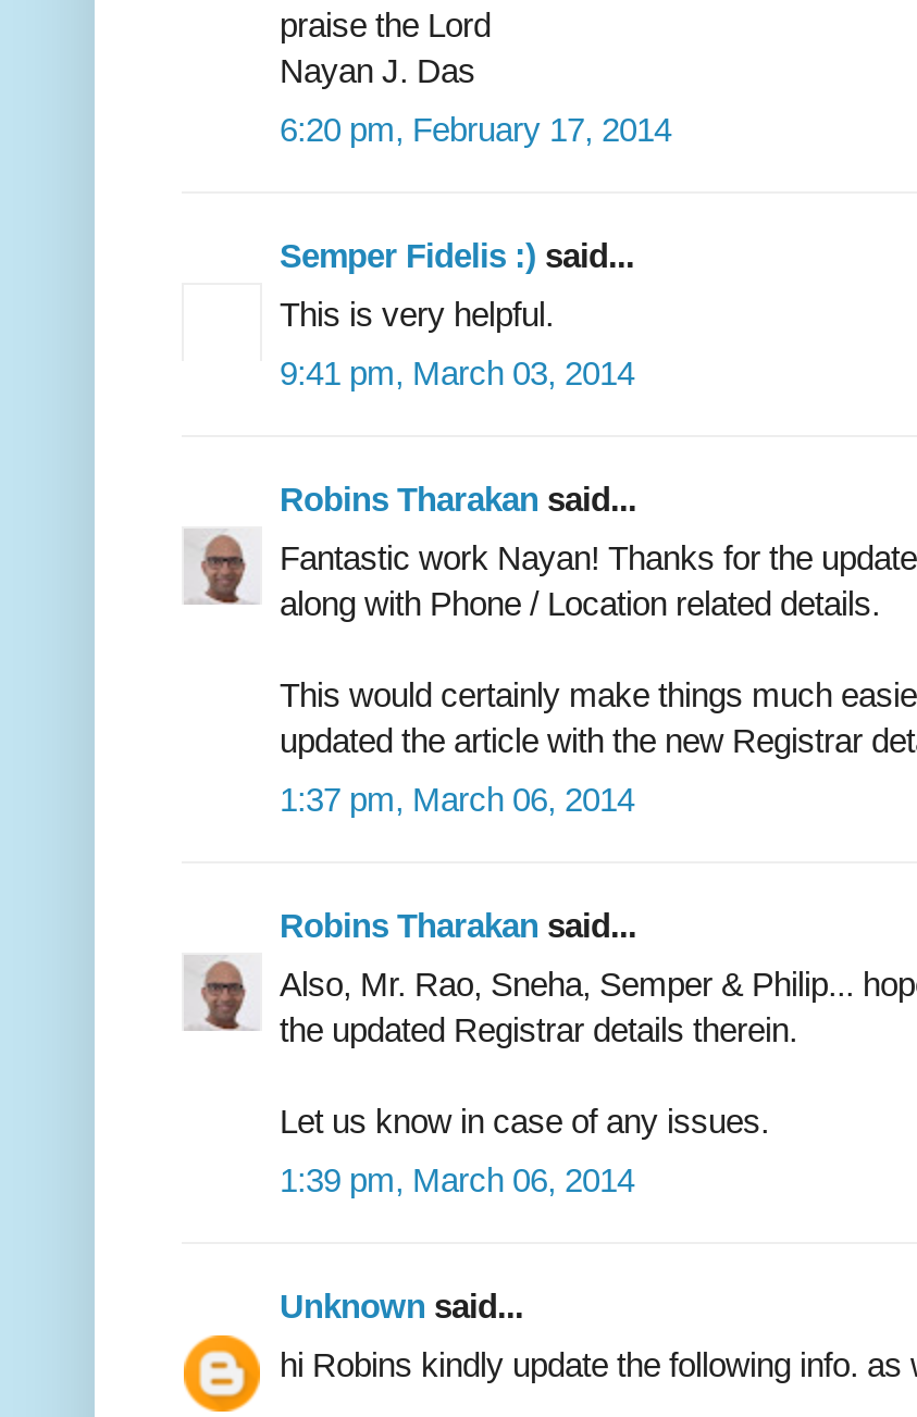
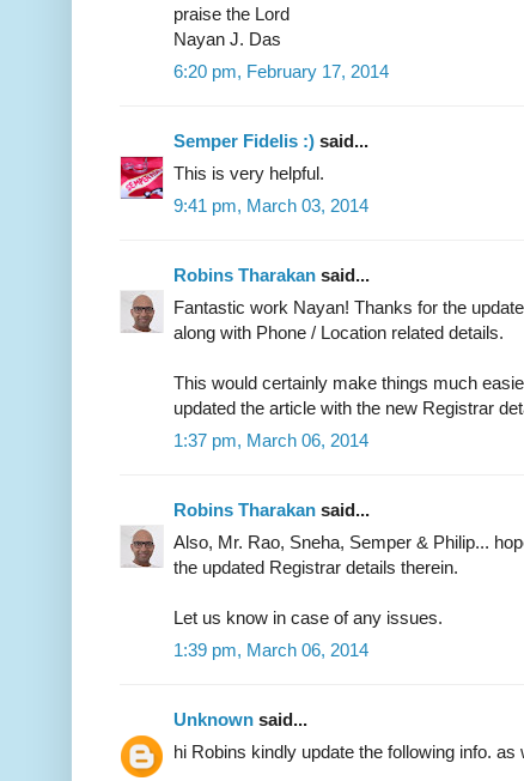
none -> [120,156,164,200] [image]

